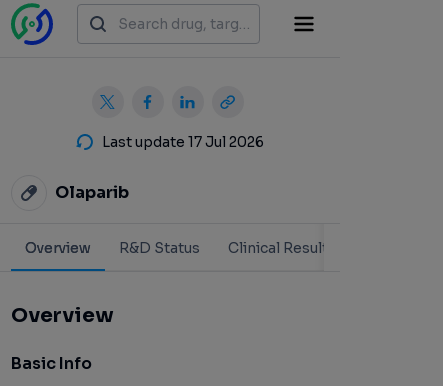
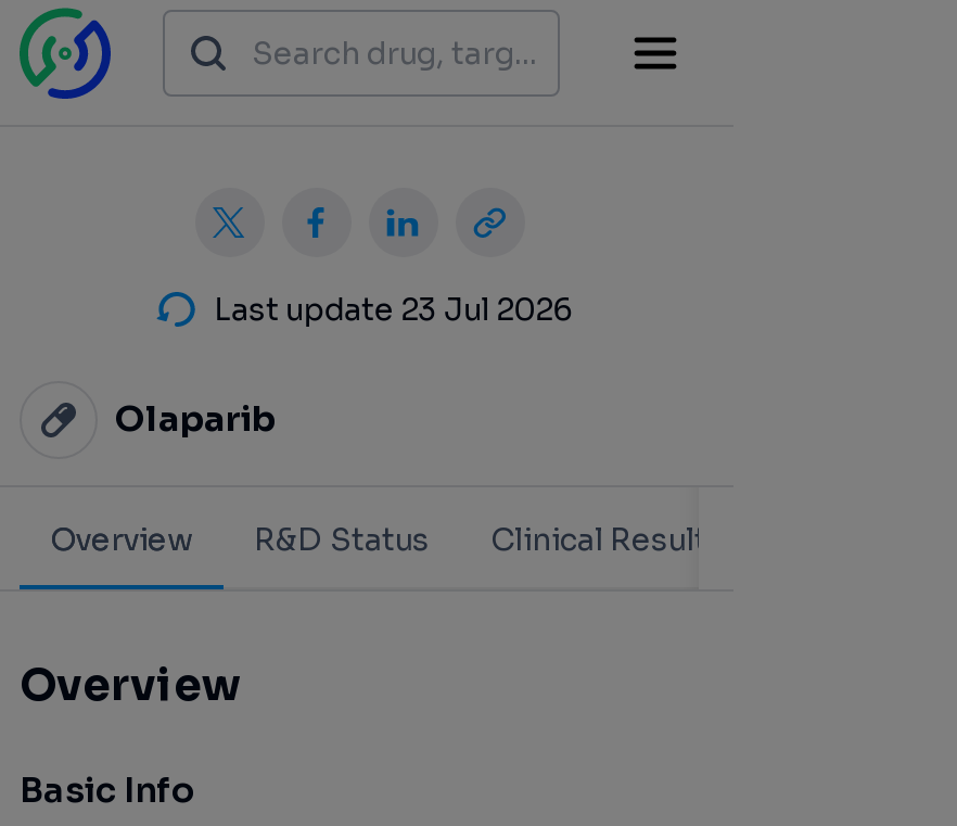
[102,133,264,151] Last update 17 Jul 2026 -> [214,290,572,329] Last update 23 Jul 2026

